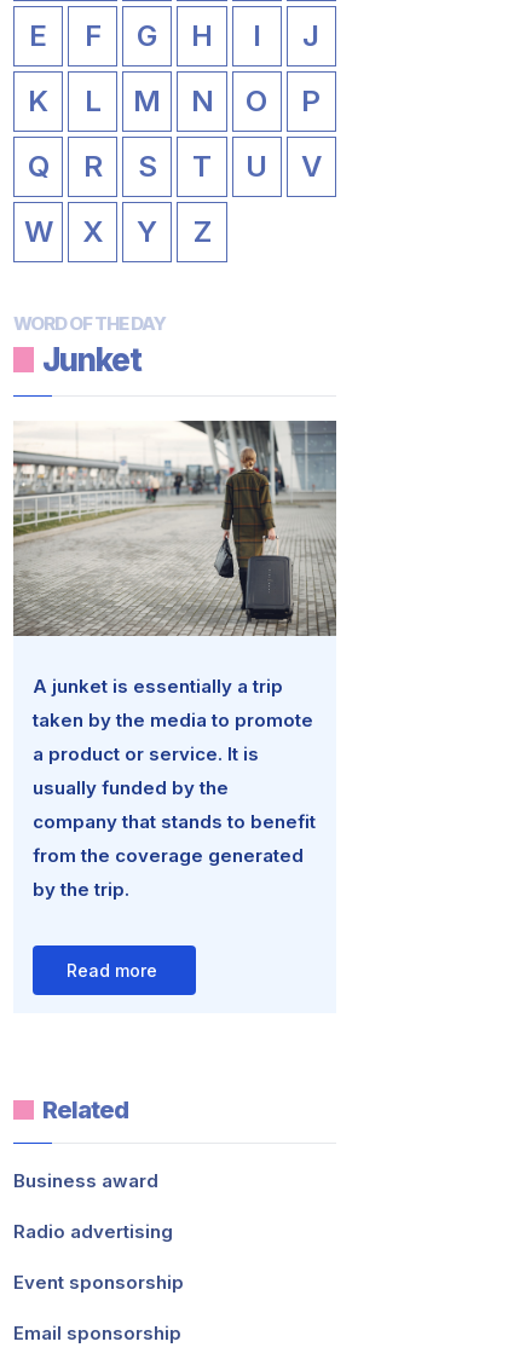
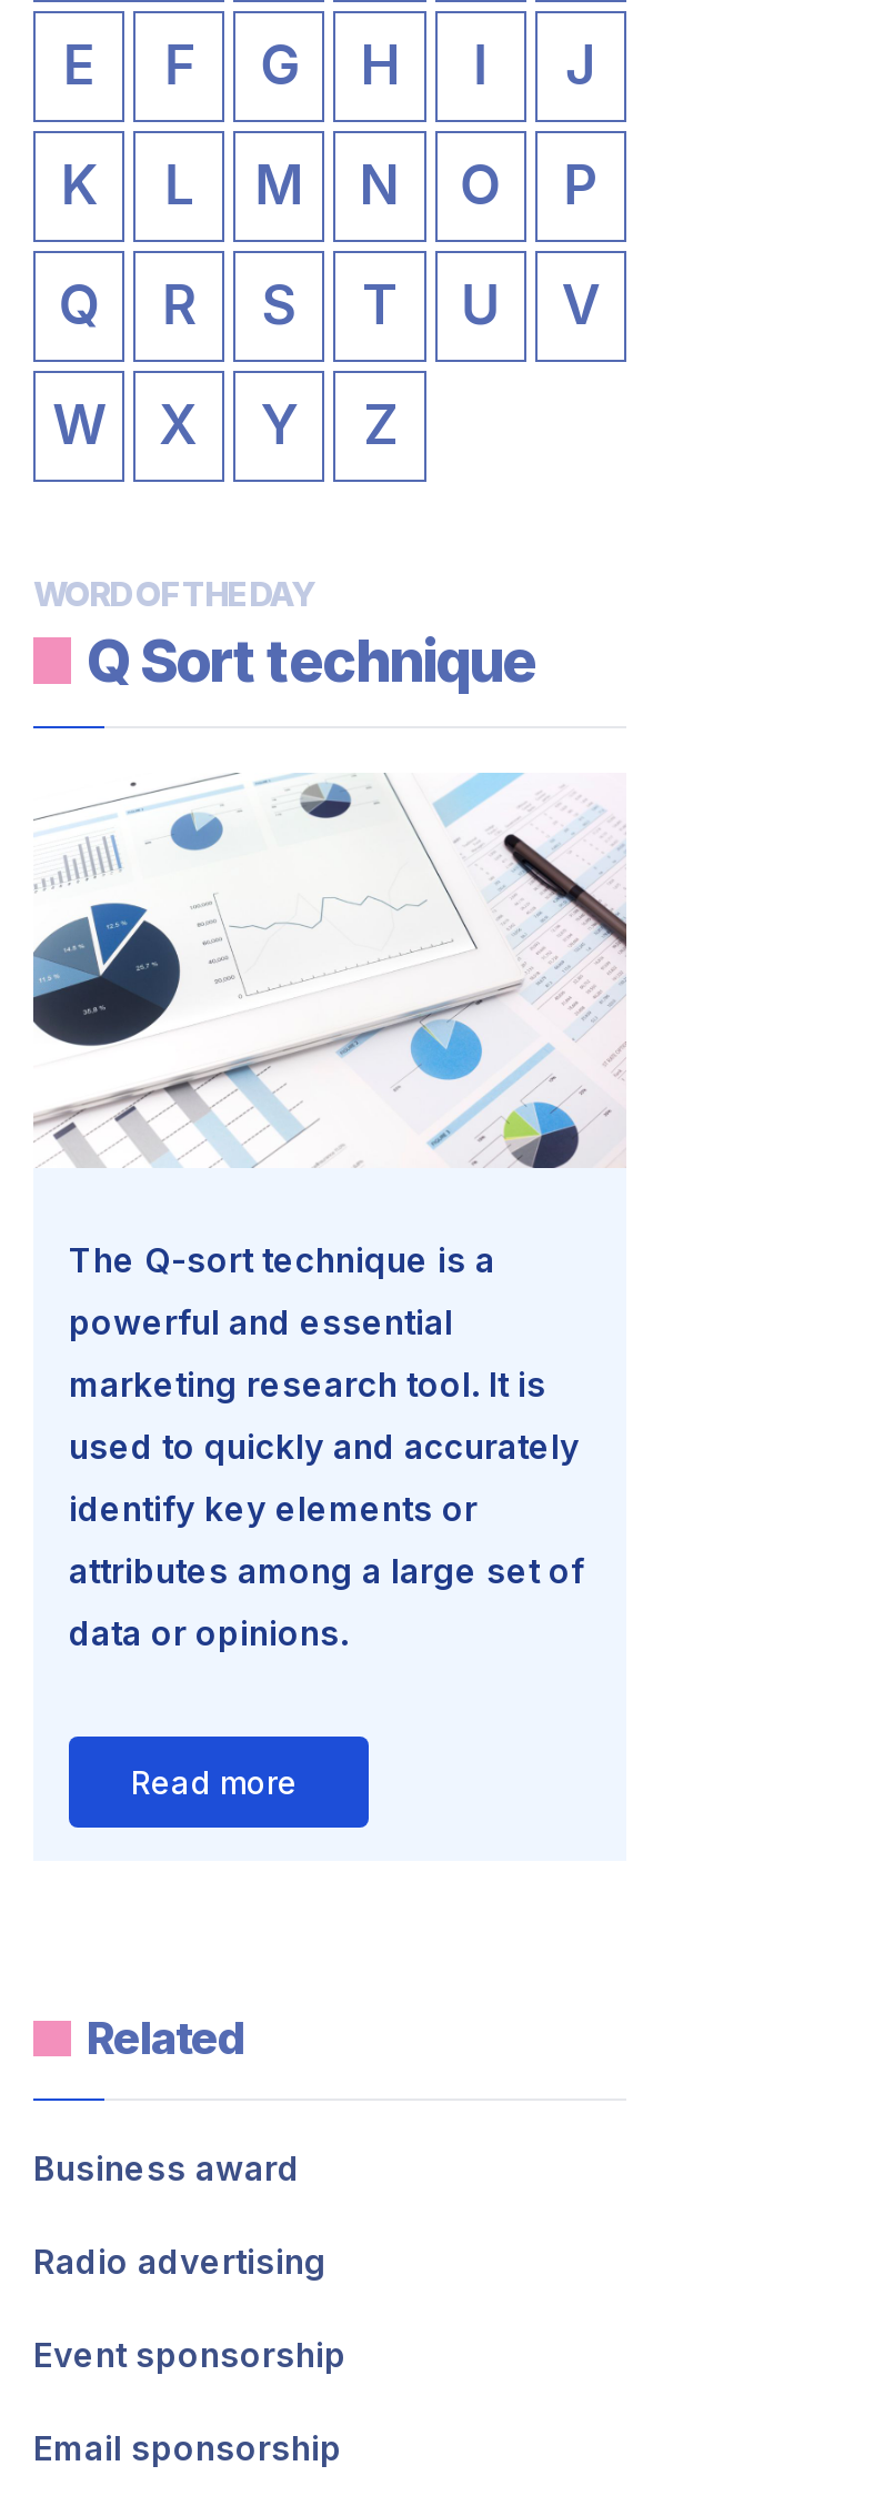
[42,341,142,378] Junket -> [87,626,535,695] Q Sort technique
[12,420,337,697] [image] | A junket is essentially a trip -> [31,773,626,1281] [image] | The Q-sort technique is a
[33,708,313,731] taken by the media to promote -> [69,1301,453,1343] powerful and essential
[33,742,259,765] a product or service. It is -> [69,1363,546,1405] marketing research tool. It is
[33,776,229,799] usually funded by the -> [69,1425,580,1467] used to quickly and accurately
[33,810,316,833] company that stands to benefit -> [69,1487,478,1530] identify key elements or
[33,844,304,867] from the coverage generated -> [69,1550,584,1592] attributes among a large set of
[33,877,129,900] by the trip. -> [69,1612,349,1654] data or opinions.

